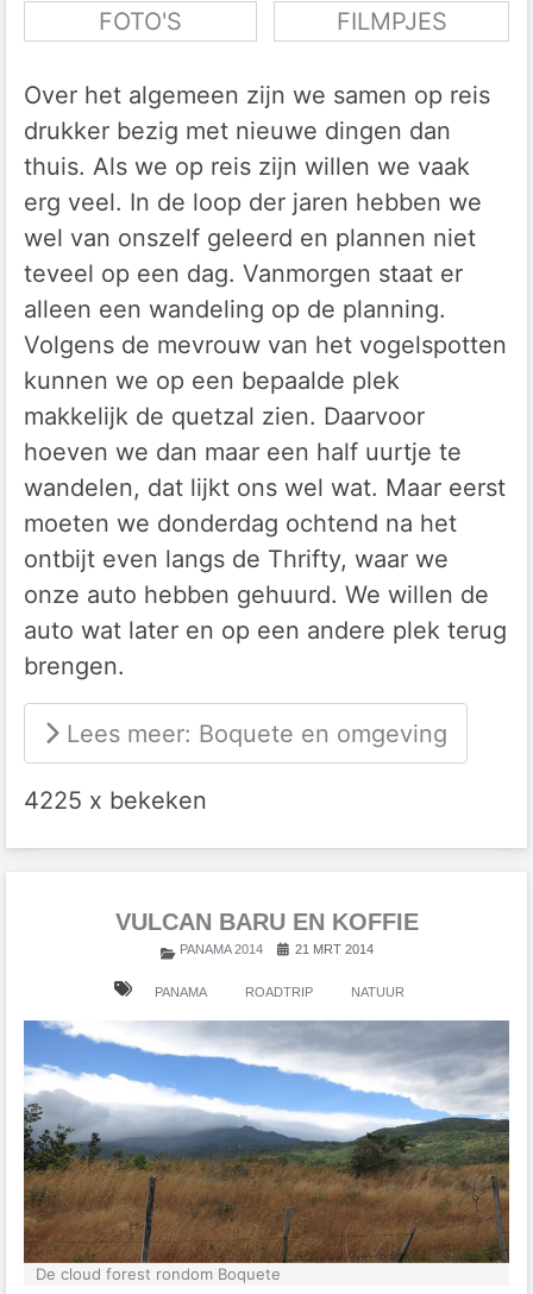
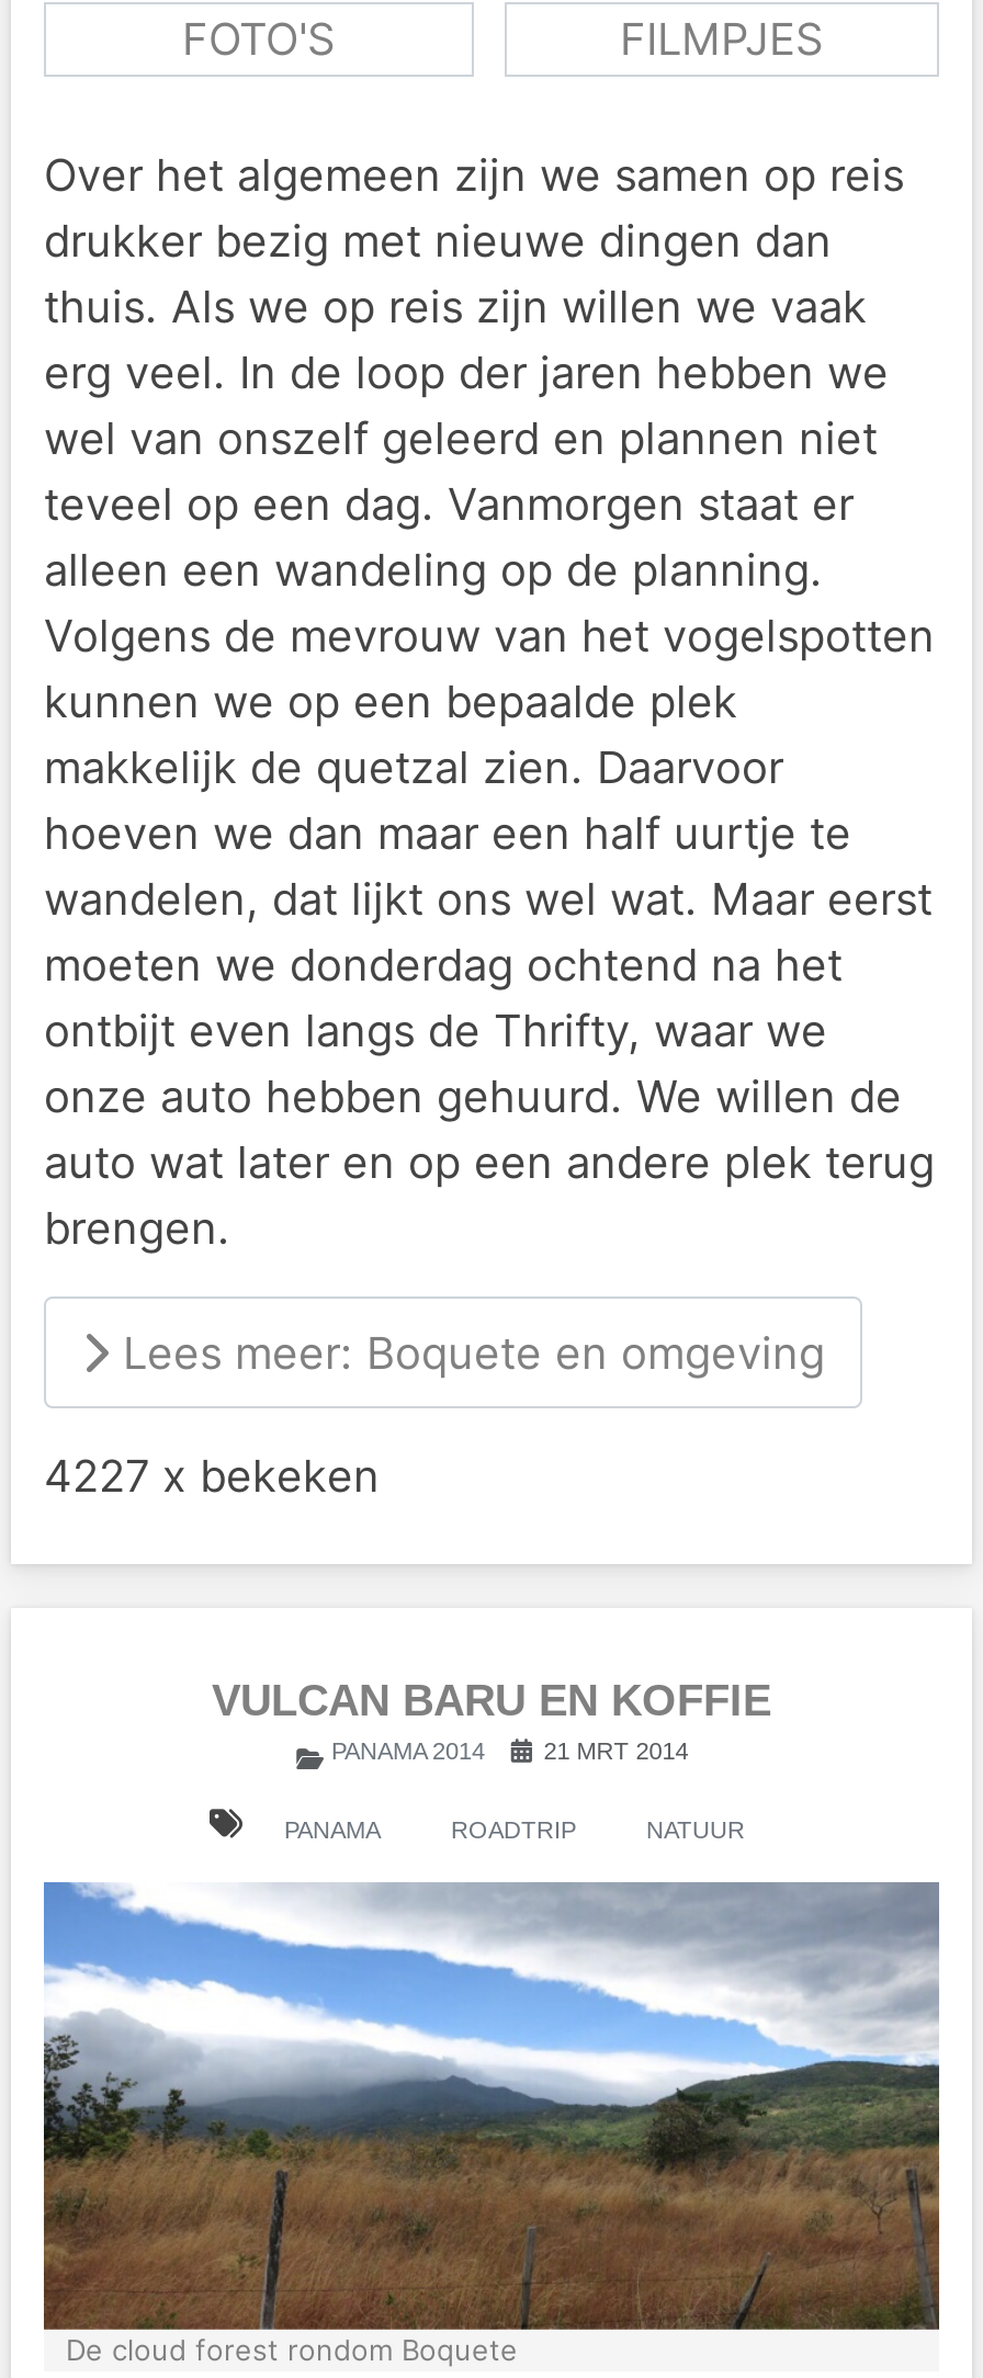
[24,786,207,815] 4225 x bekeken -> [44,1450,380,1503] 4227 x bekeken

